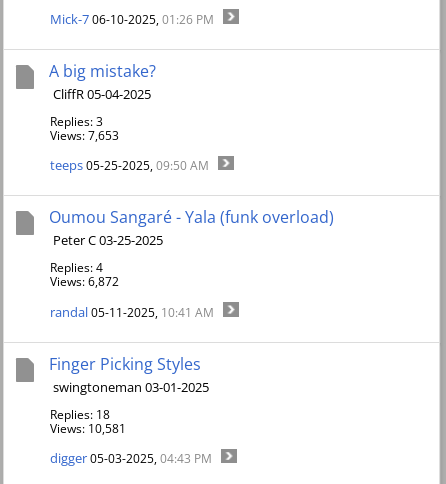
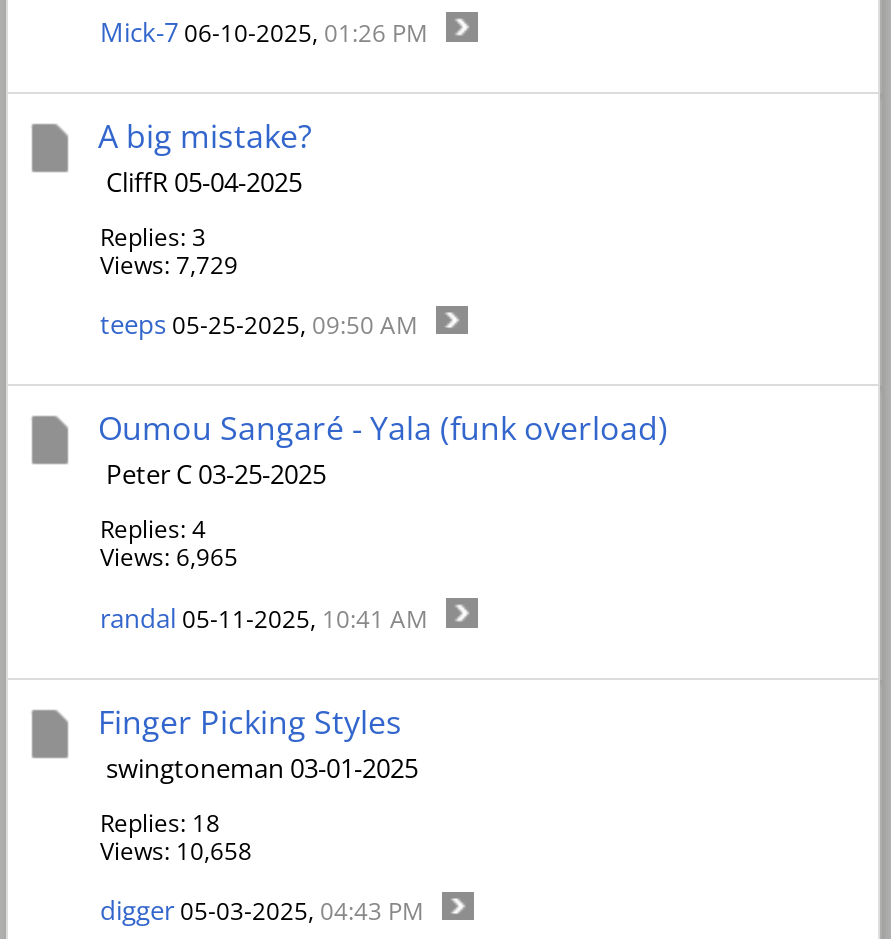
[50,127,119,144] Views: 7,653 -> [100,248,238,282] Views: 7,729
[50,273,119,290] Views: 6,872 -> [100,541,238,575] Views: 6,965
[50,420,126,437] Views: 10,581 -> [100,834,252,868] Views: 10,658

